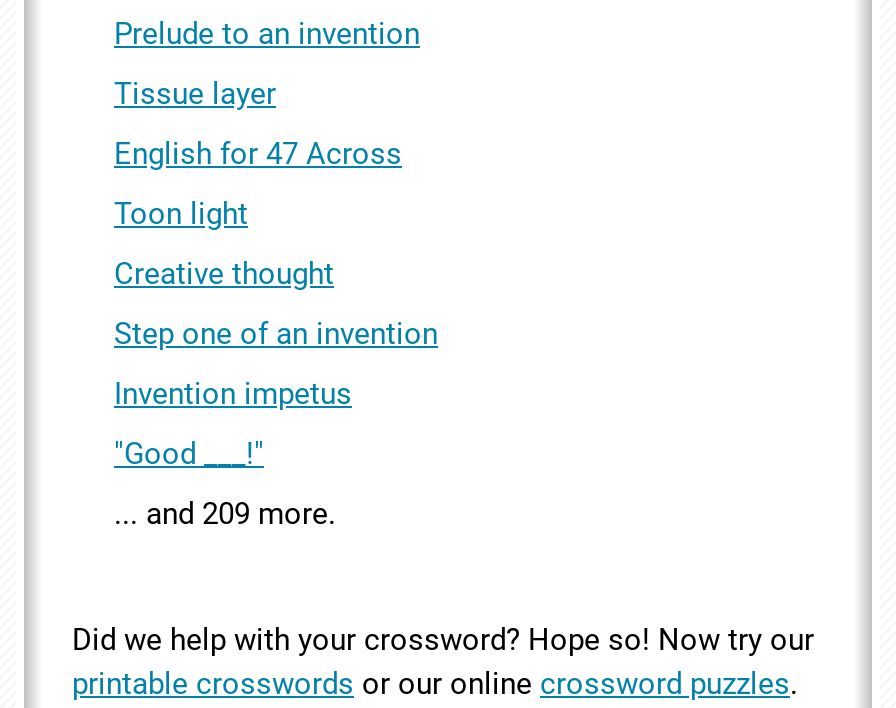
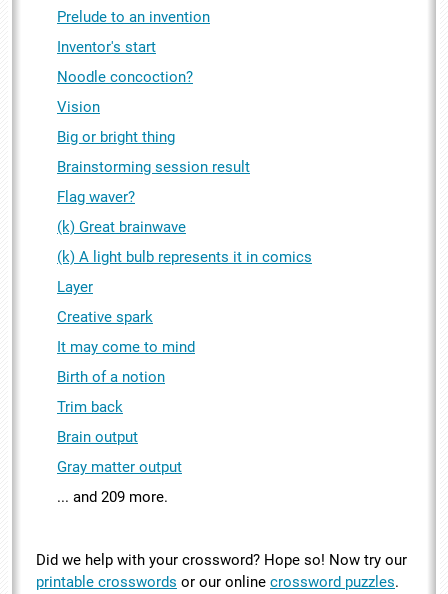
[114,76,438,472] Tissue layer | English for 47 Across | Toon light | Creative thought | Step one of an invention | Invention impetus | "Good ___!" -> [57,38,312,476] Inventor's start | Noodle concoction? | Vision | Big or bright thing | Brainstorming session result | Flag waver? | (k) Great brainwave | (k) A light bulb represents it in comics | Layer | Creative spark | It may come to mind | Birth of a notion | Trim back | Brain output | Gray matter output

